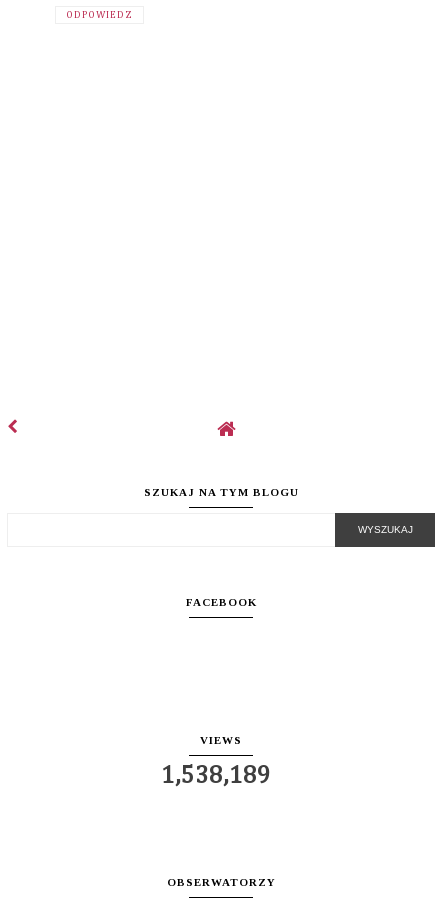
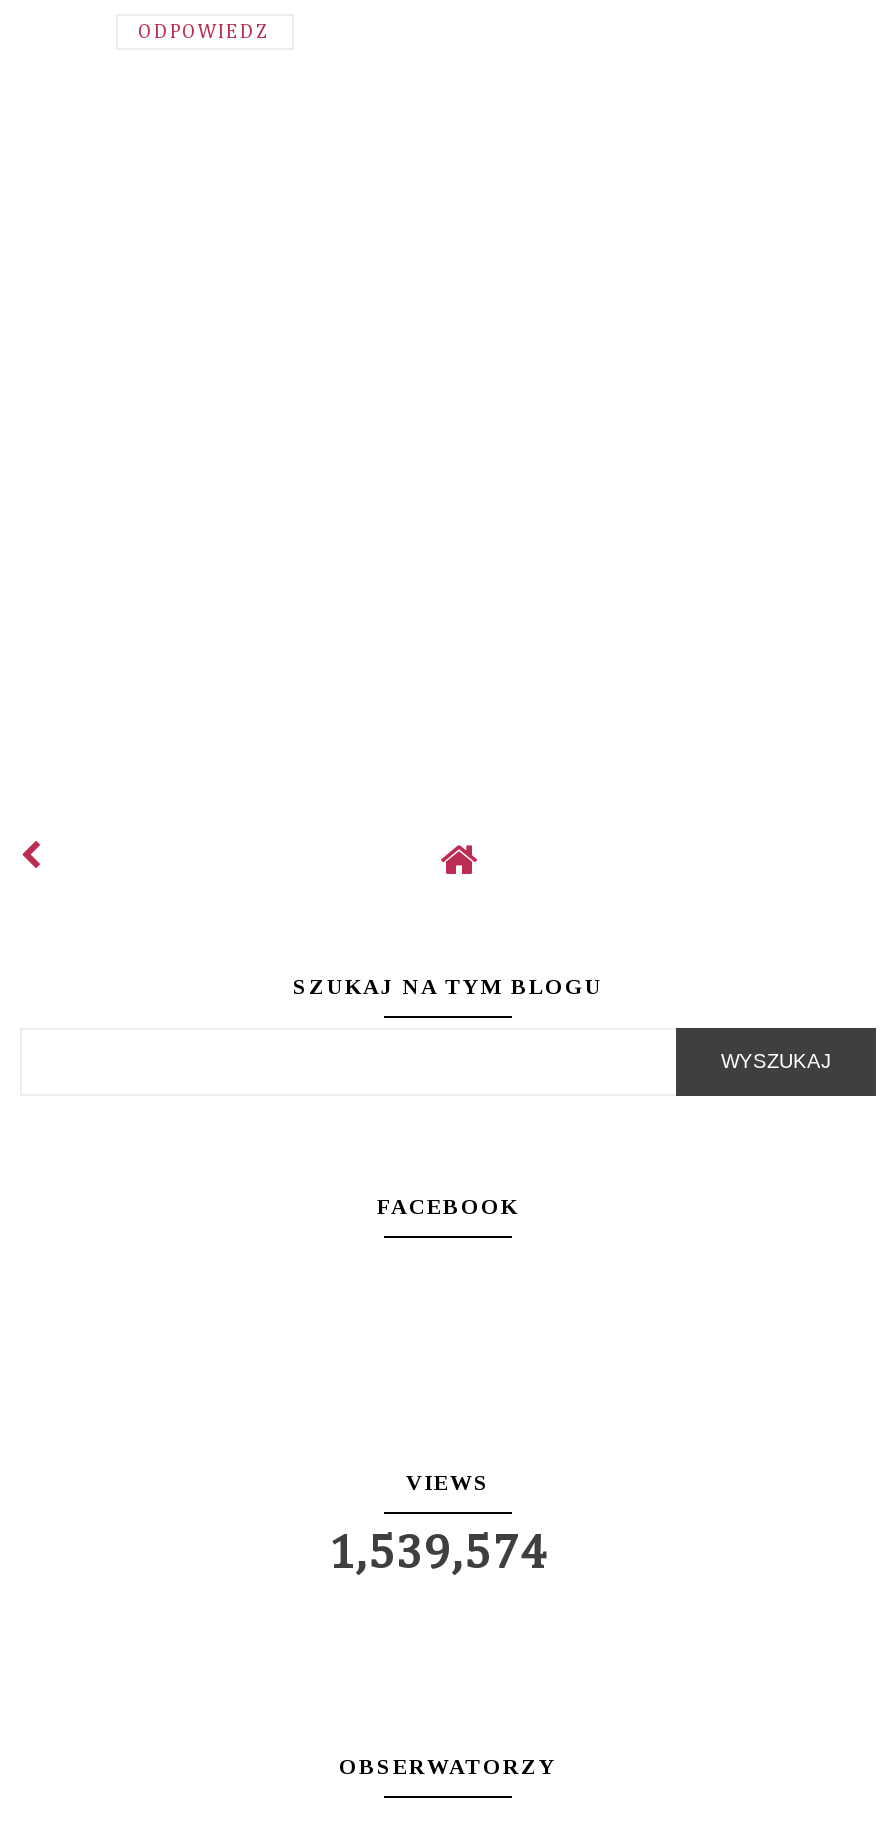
[161,764,271,788] 1,538,189 -> [328,1531,548,1579] 1,539,574

